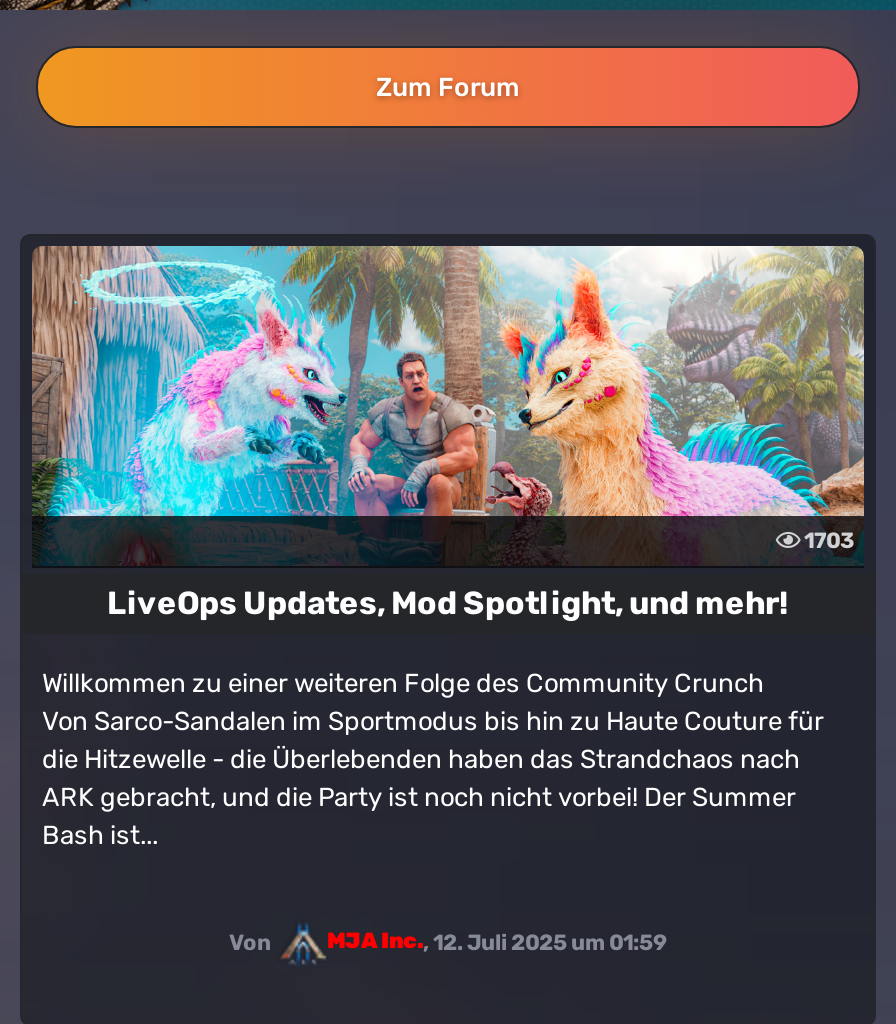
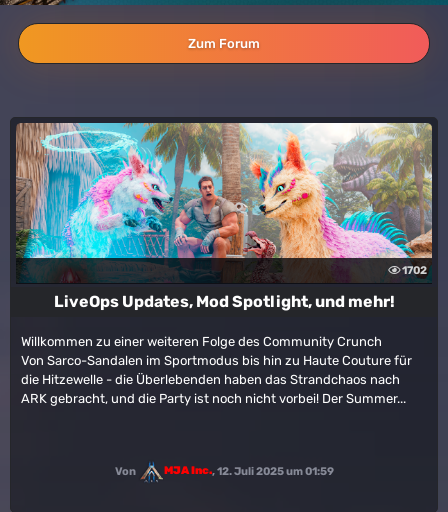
[800,527,854,553] 1703 -> [400,263,427,276] 1702
[42,781,796,849] ARK gebracht, und die Party ist noch nicht vorbei! Der Summer | Bash ist... -> [21,390,406,405] ARK gebracht, und die Party ist noch nicht vorbei! Der Summer...

